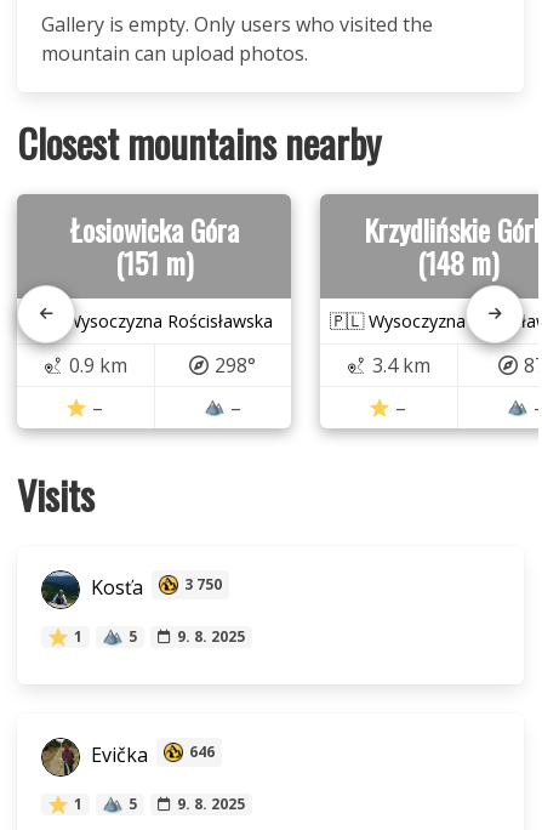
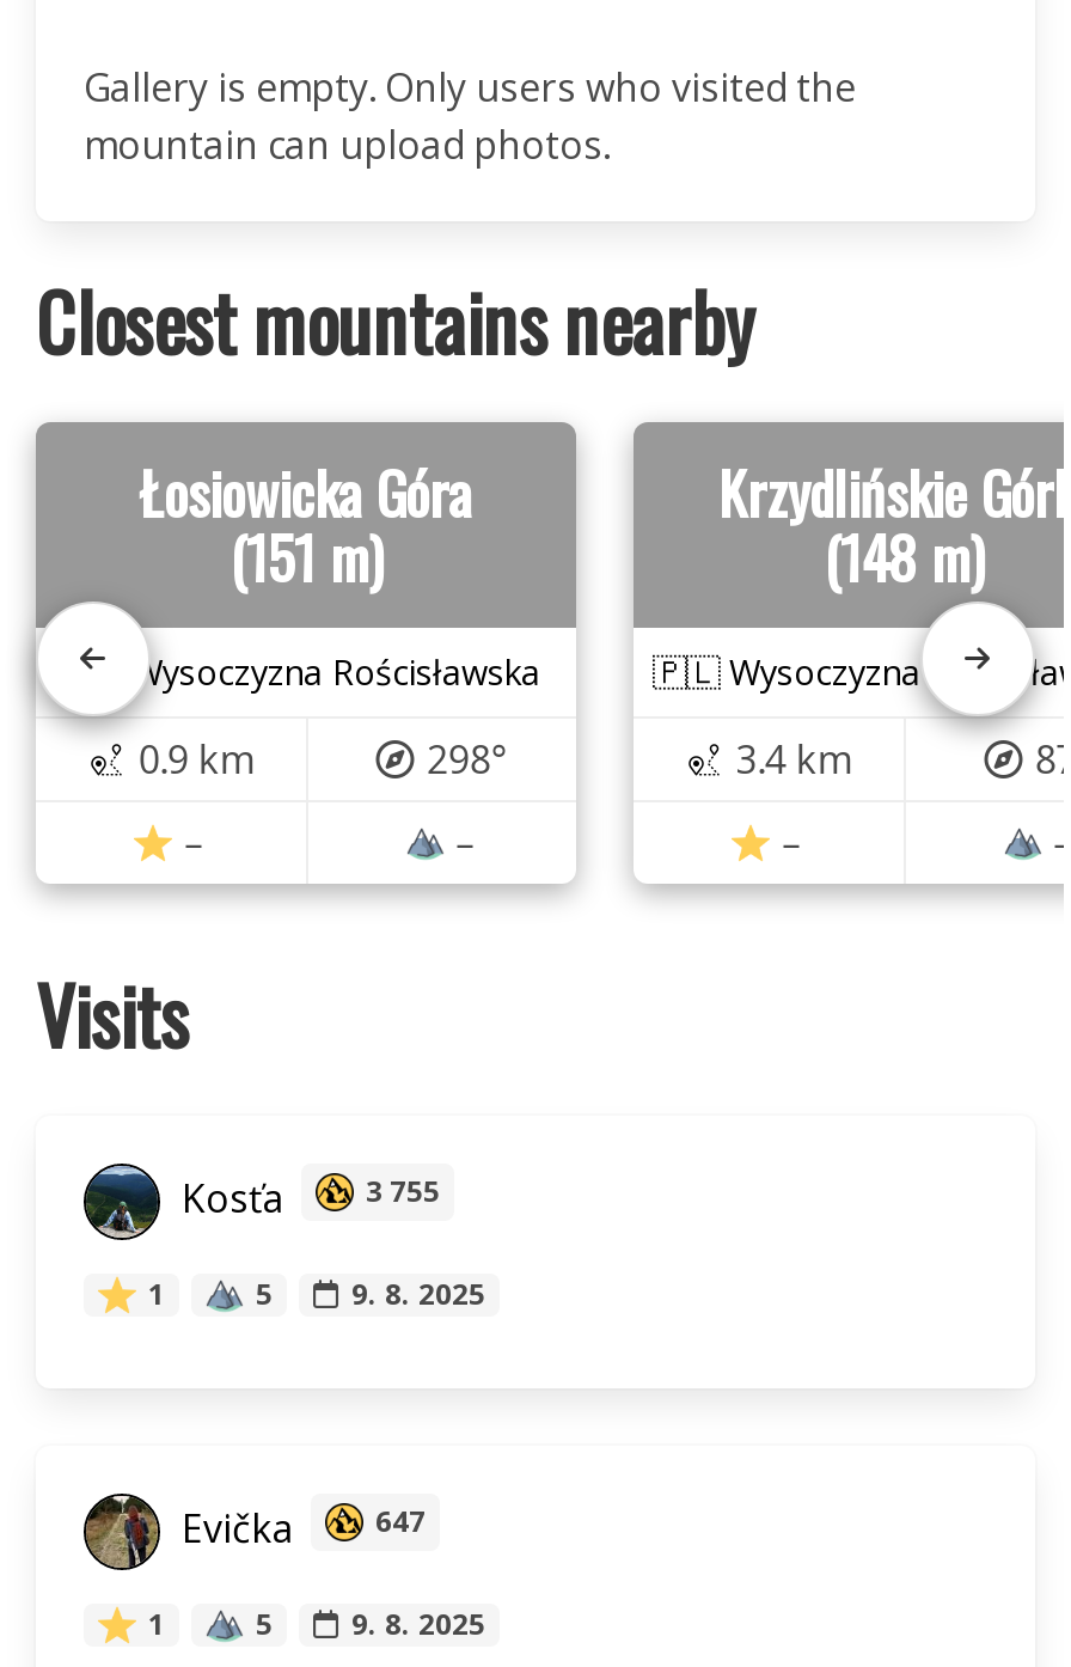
[184,574,222,595] 3 750 -> [366,1171,440,1212] 3 755
[86,742,215,768] Evička 646 -> [172,1501,426,1554] Evička 647

